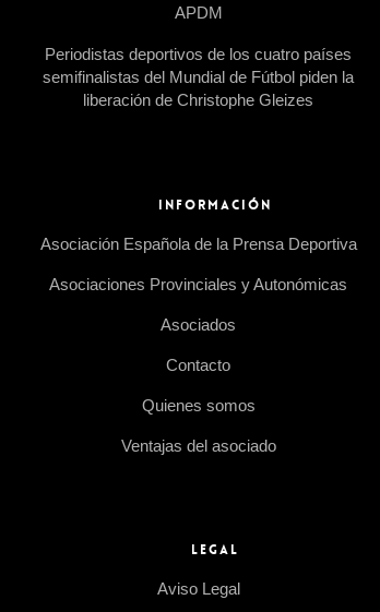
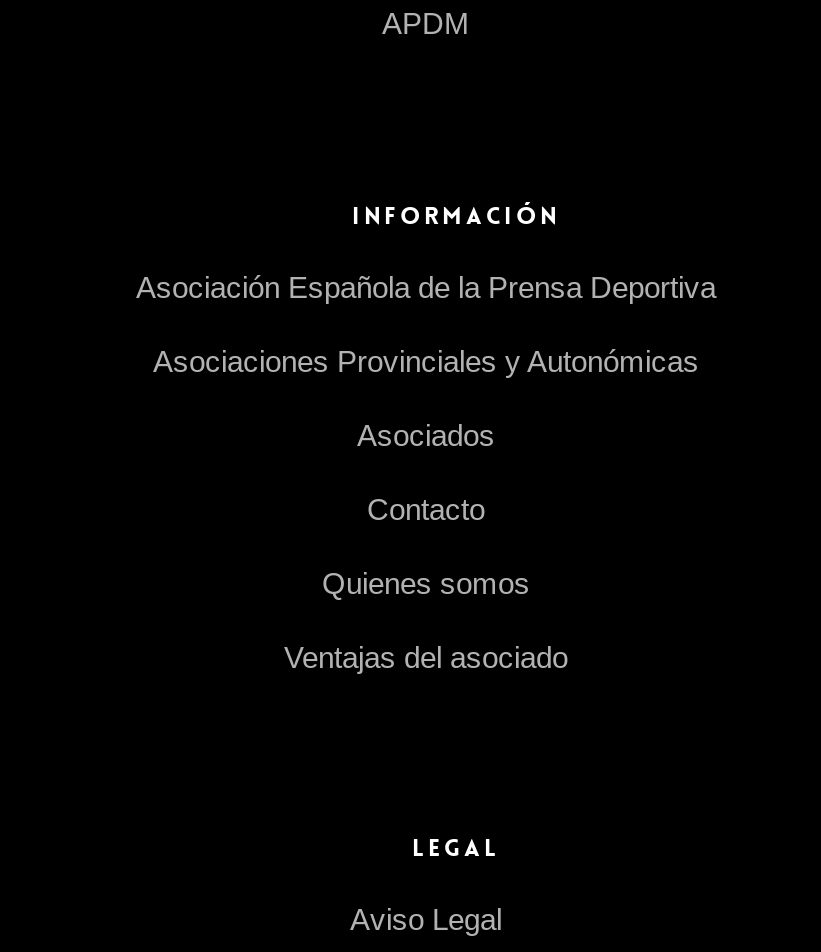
[43,45,354,109] Periodistas deportivos de los cuatro países | semifinalistas del Mundial de Fútbol piden la | liberación de Christophe Gleizes -> none

